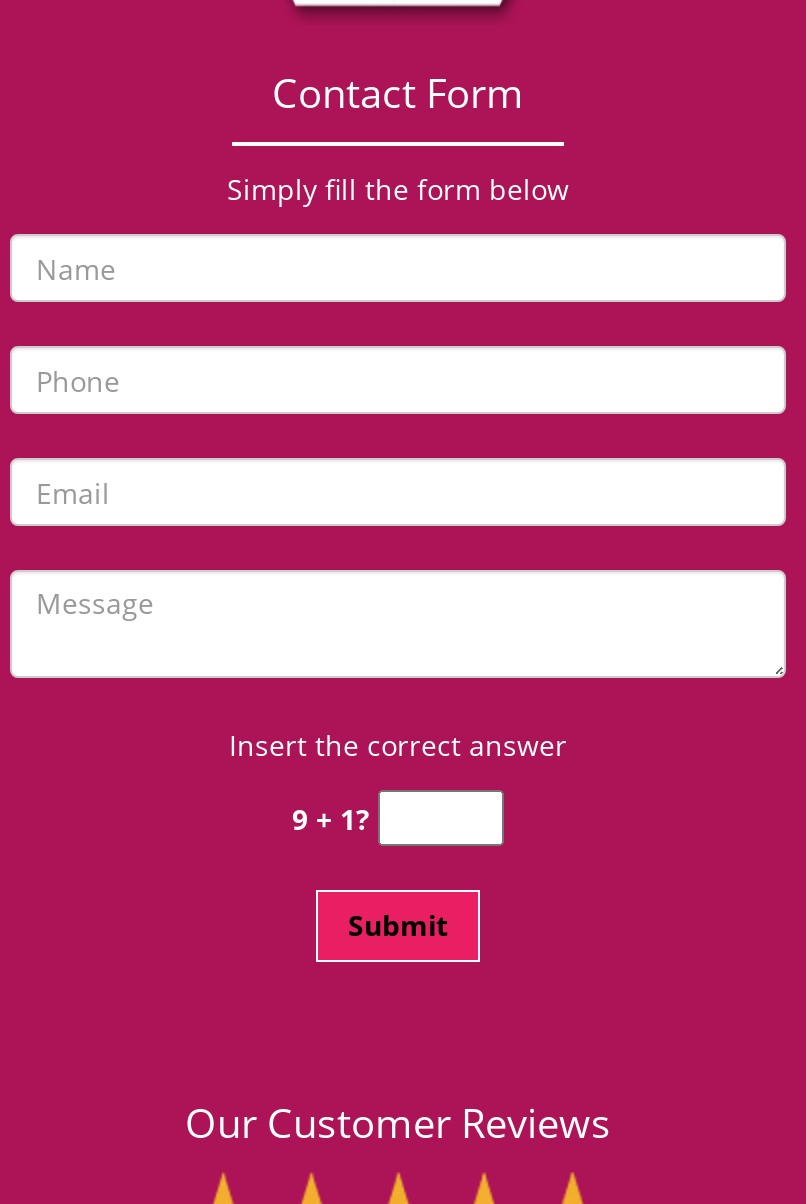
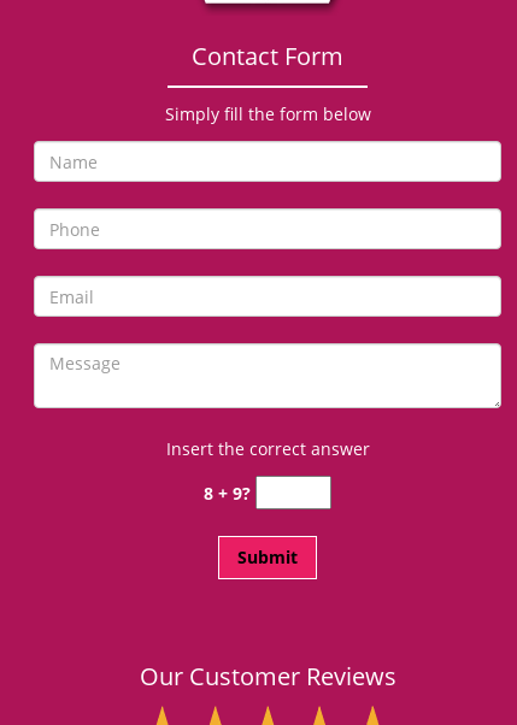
[292,800,370,838] 9 + 1? -> [204,482,251,505] 8 + 9?

